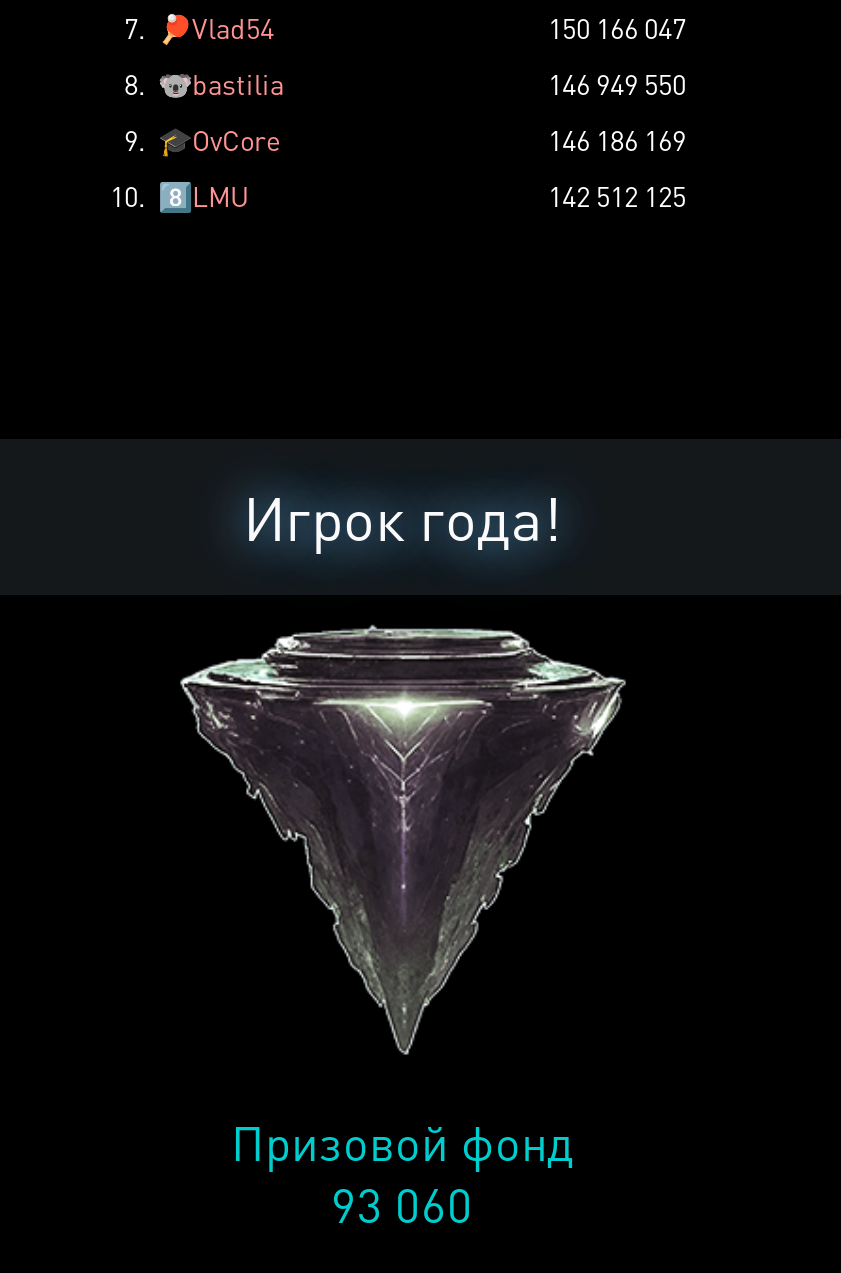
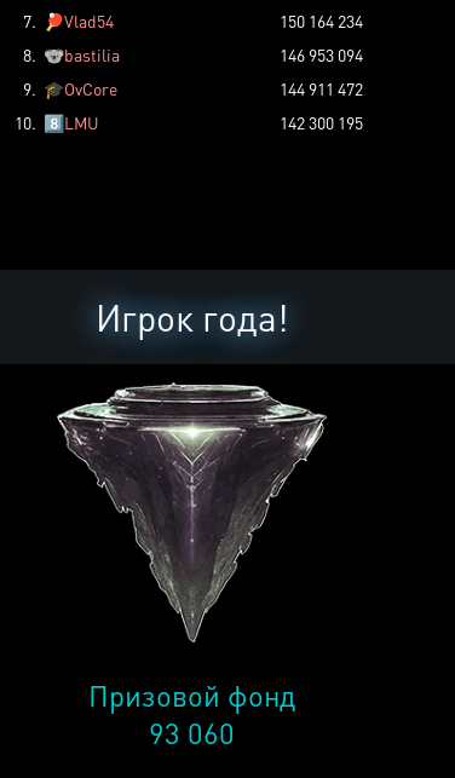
[548,9,686,45] 150 166 047 -> [280,10,363,31] 150 164 234
[548,65,686,101] 146 949 550 -> [280,44,363,65] 146 953 094
[548,121,686,157] 146 186 169 -> [280,77,363,99] 144 911 472
[548,177,686,213] 142 512 125 -> [280,111,363,133] 142 300 195

